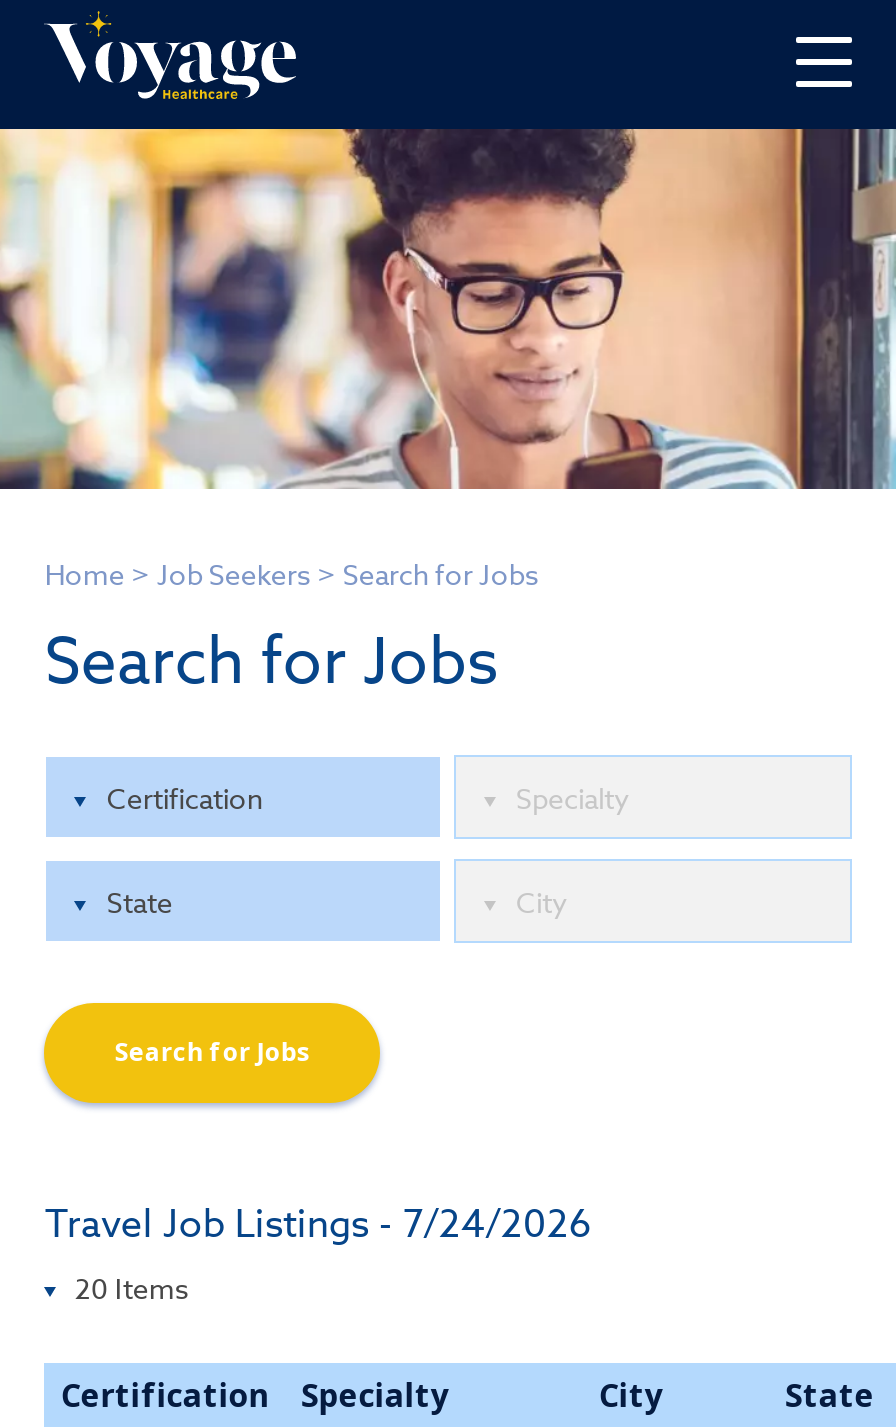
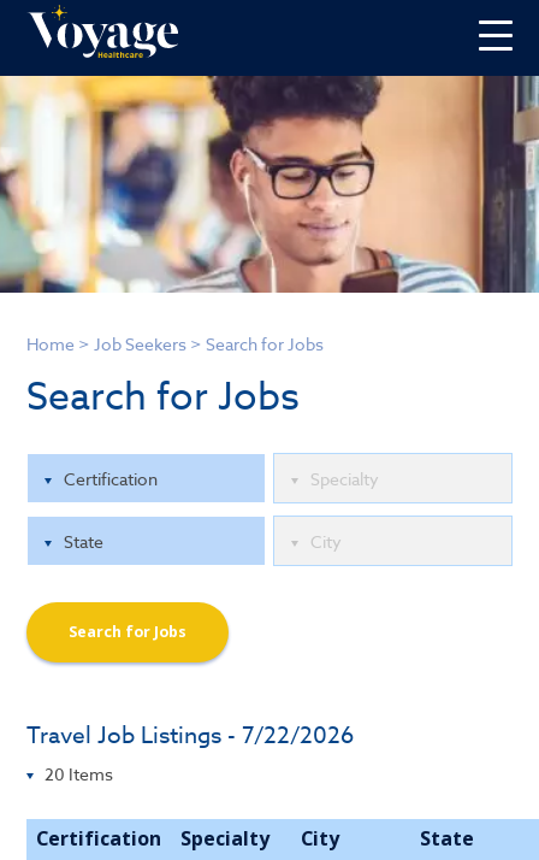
[45,1197,591,1249] Travel Job Listings - 7/24/2026 -> [27,719,354,750] Travel Job Listings - 7/22/2026

